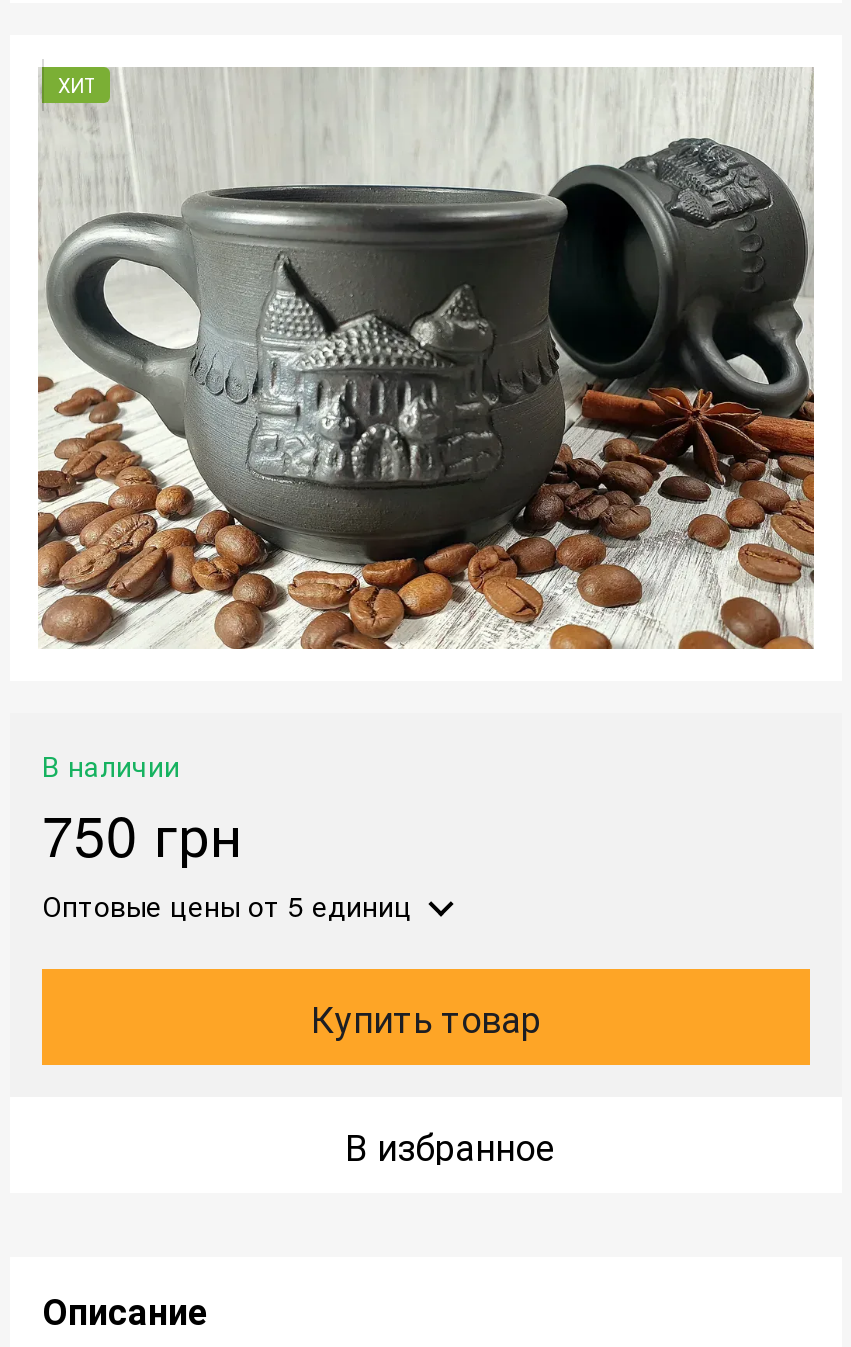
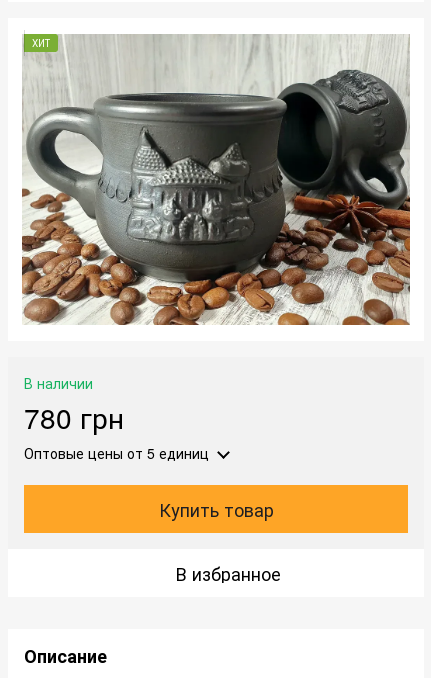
[42,793,242,873] 750 грн -> [24,397,124,437] 780 грн

